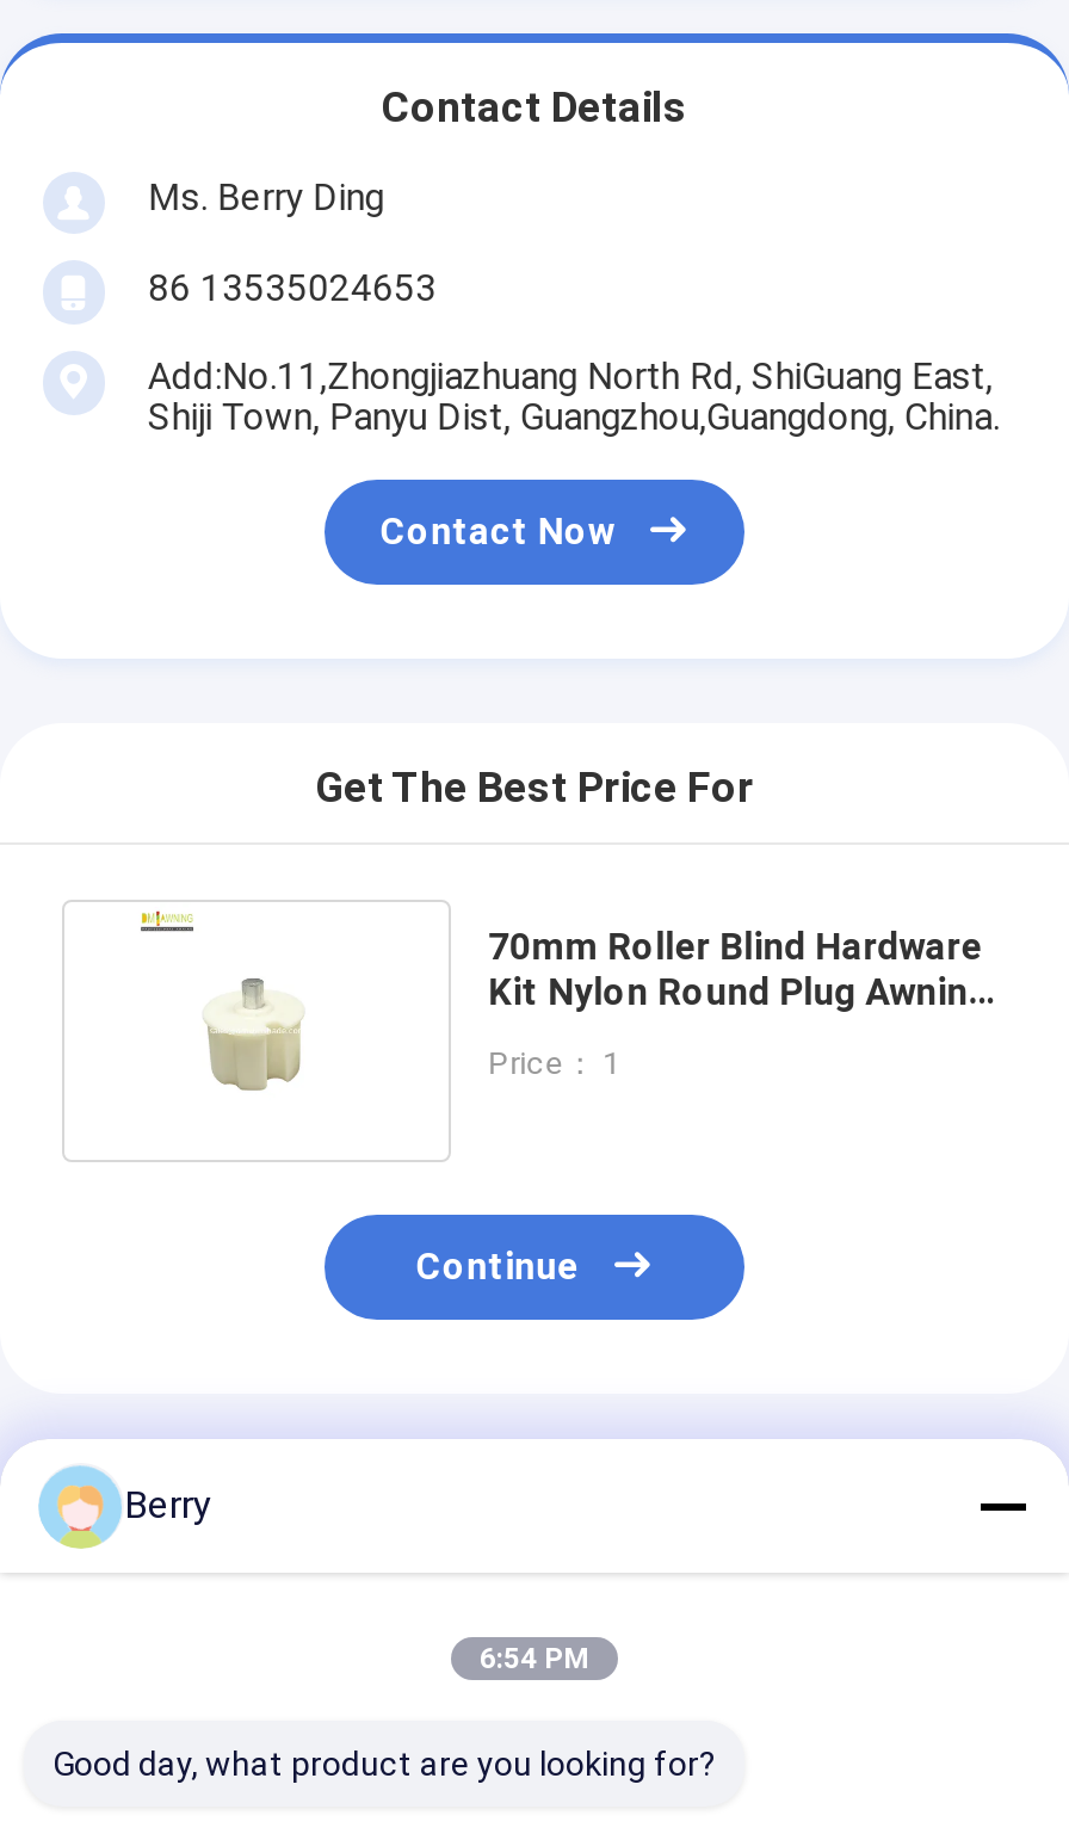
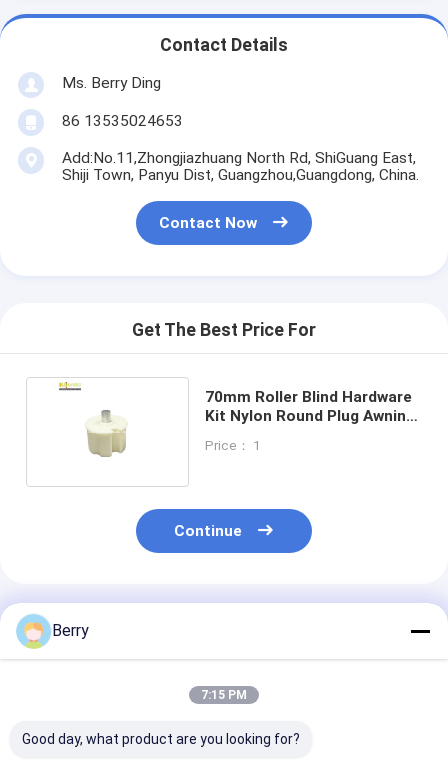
[480,1642,589,1675] 6:54 PM -> [201,688,247,702] 7:15 PM

